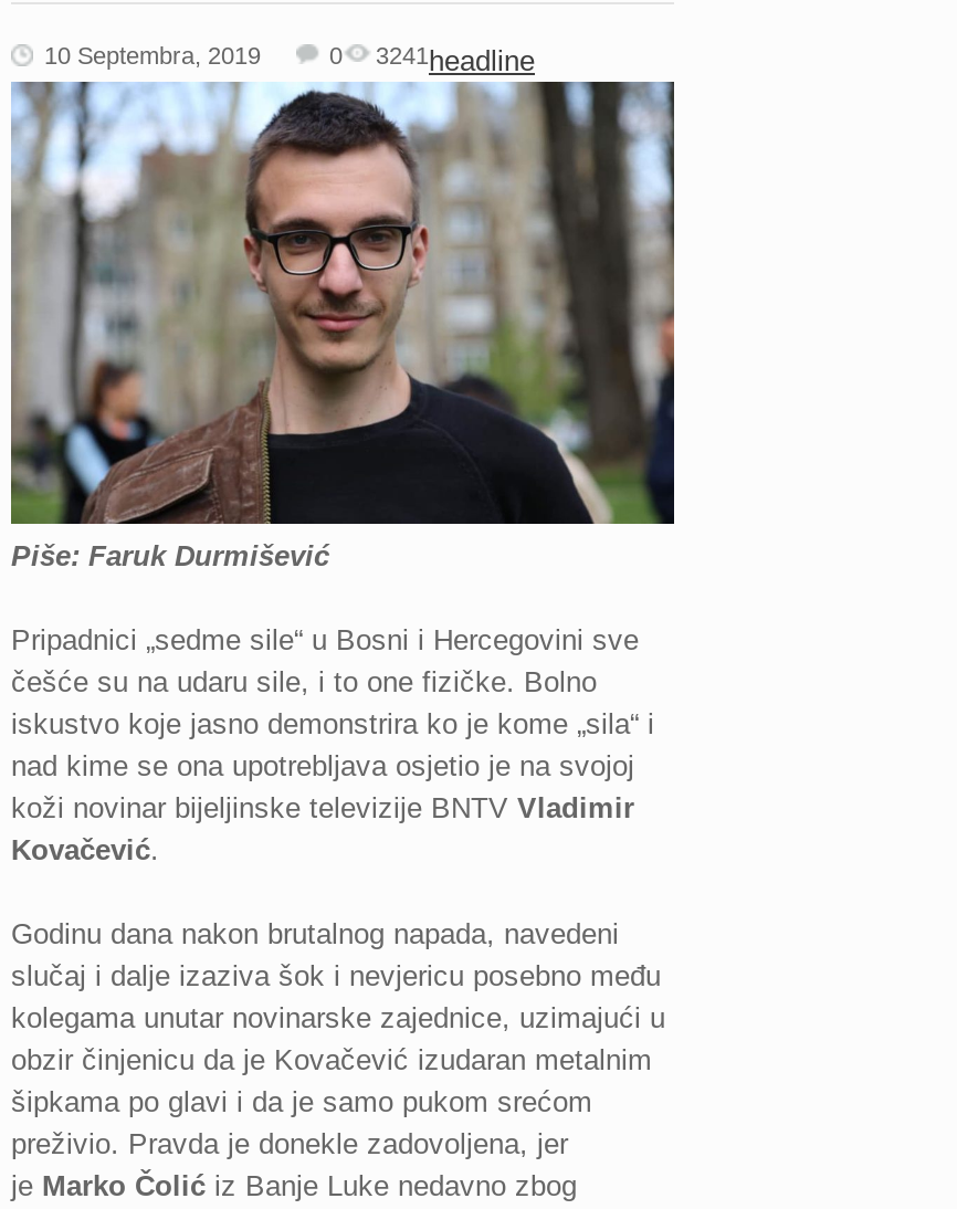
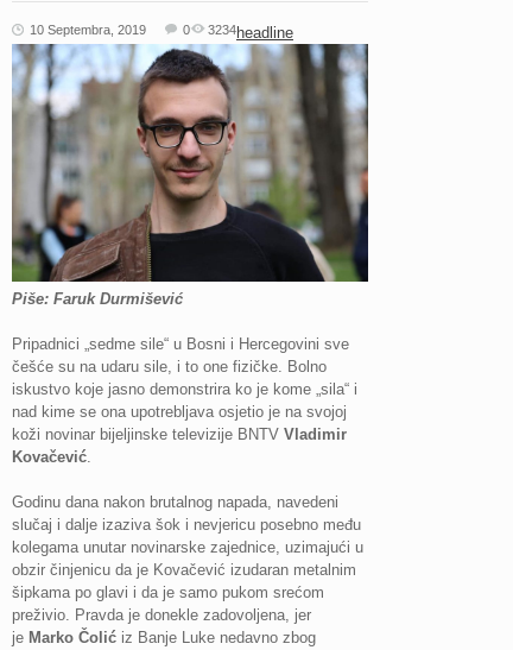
[329,42,535,77] 0 3241 headline -> [183,23,293,42] 0 3234 headline

